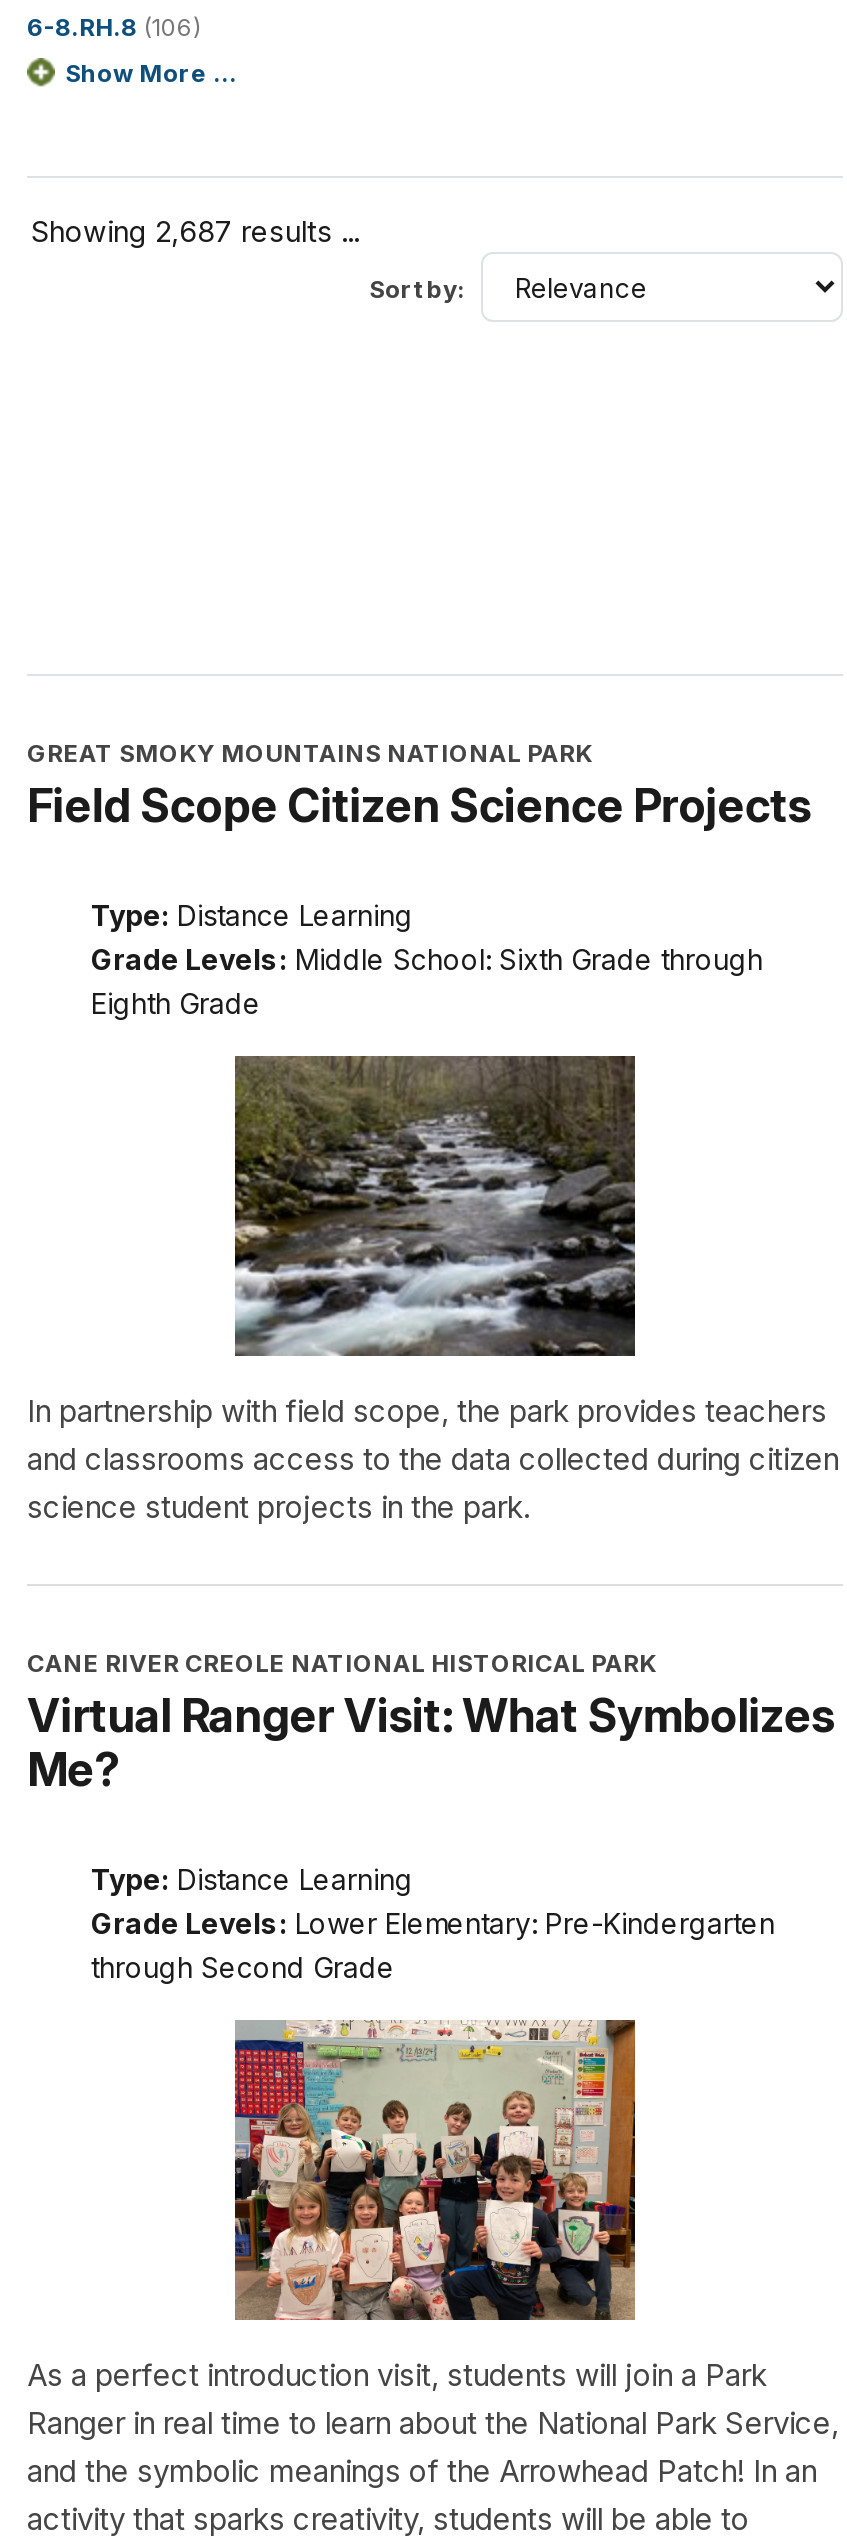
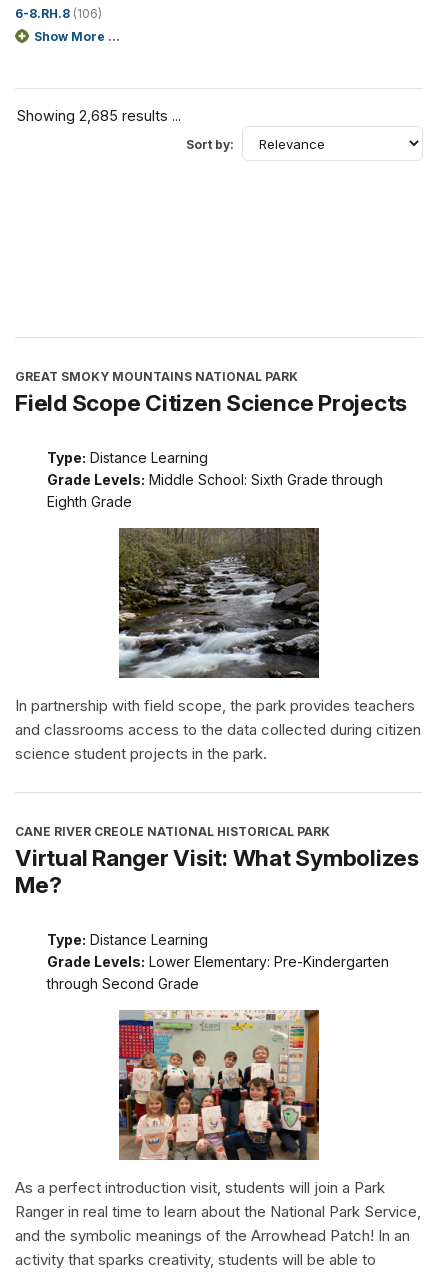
[31,214,359,248] Showing 2,687 results ... -> [17,107,181,124] Showing 2,685 results ...

